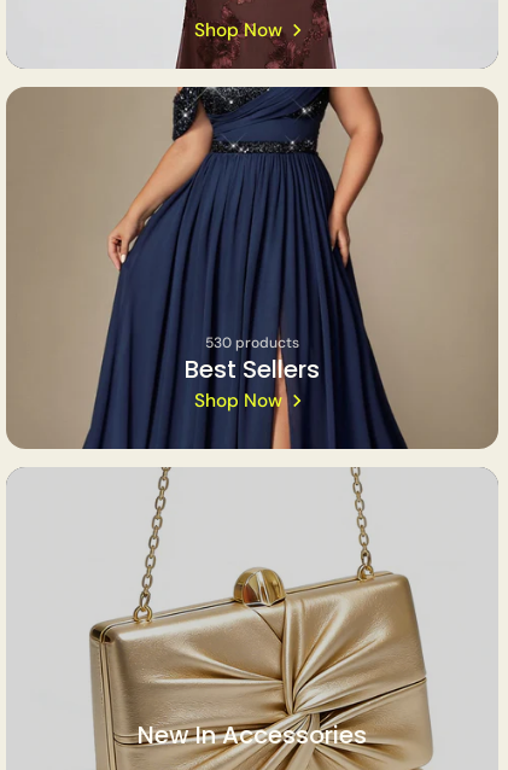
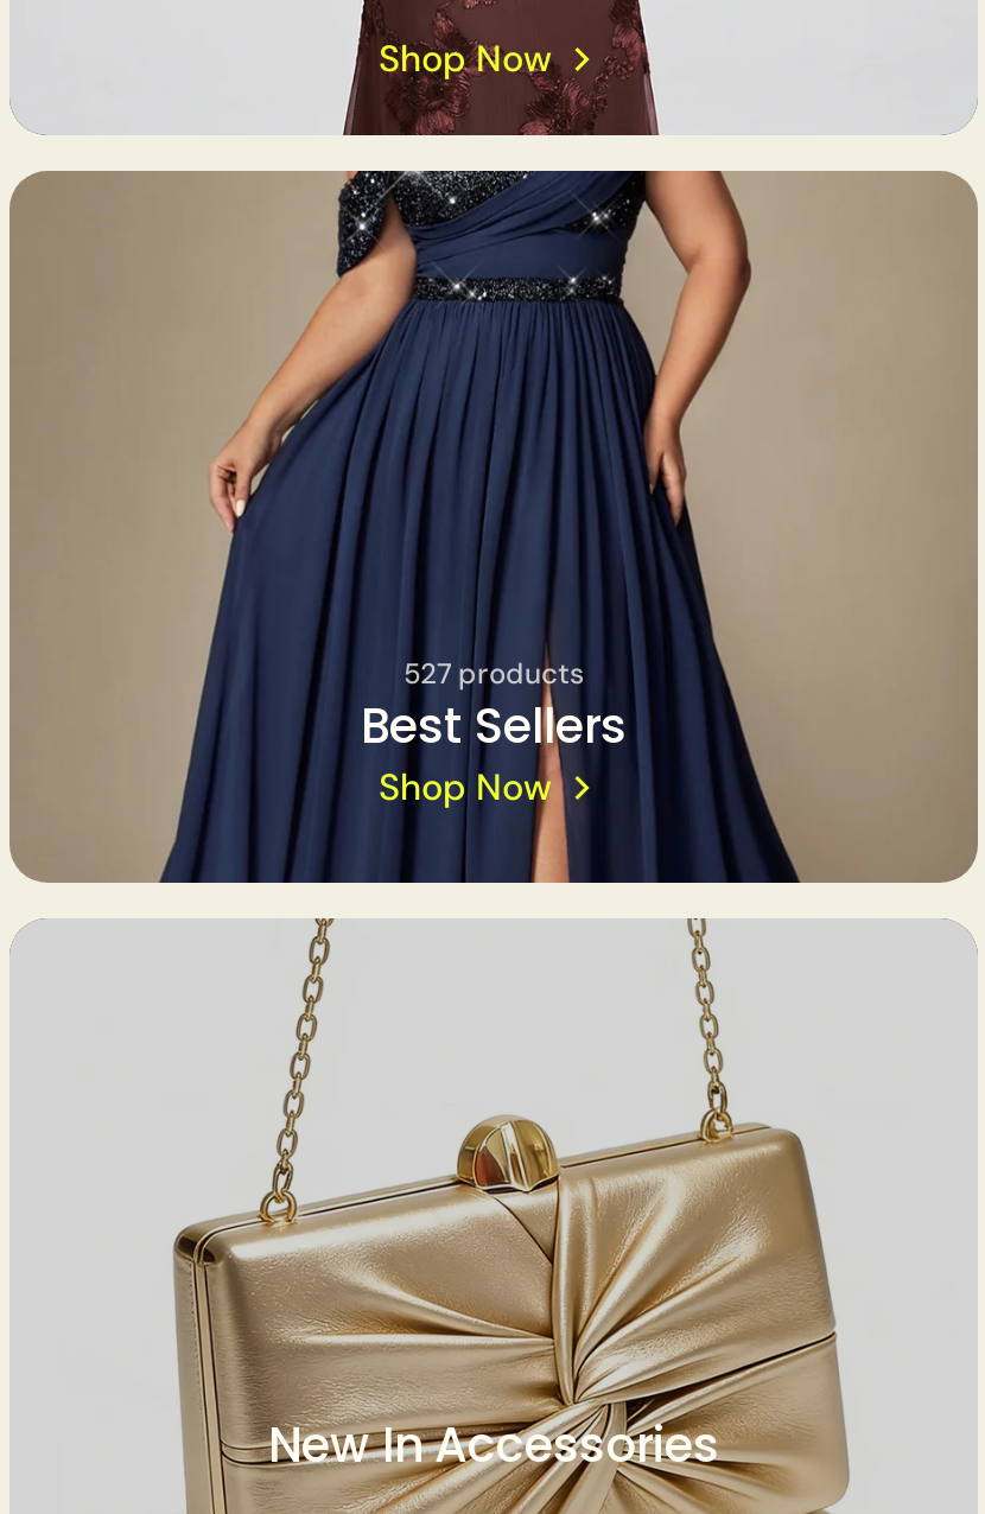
[205,333,299,352] 530 products -> [403,654,584,692] 527 products

